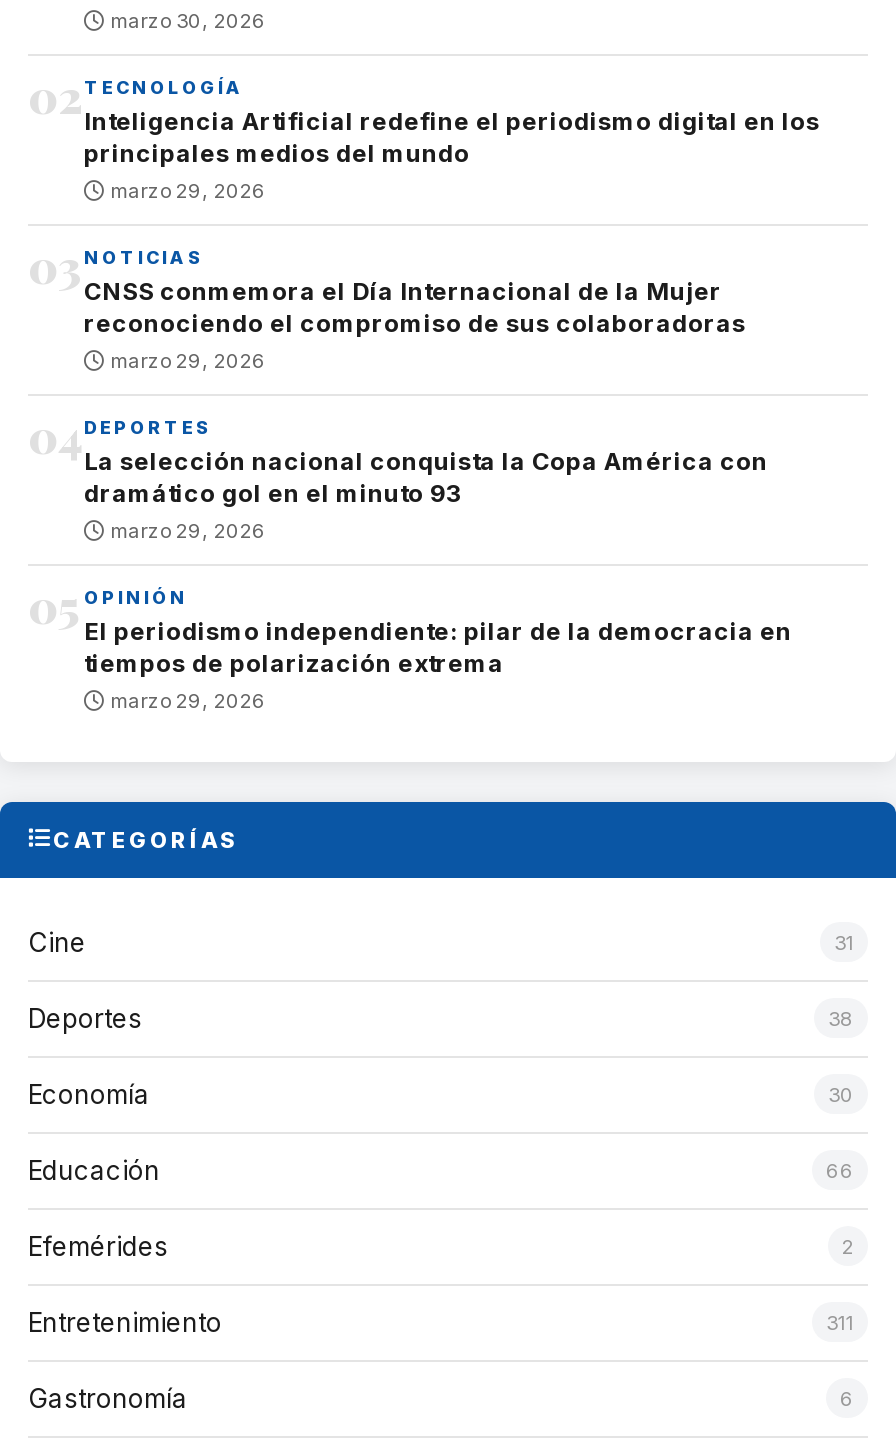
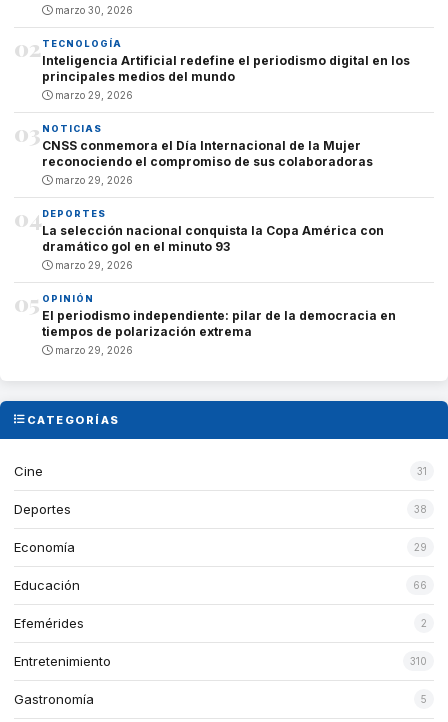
[828,1082,854,1106] 30 -> [414,541,427,553] 29
[826,1310,854,1334] 311 -> [410,655,427,667] 310
[840,1386,854,1410] 6 -> [421,693,427,705] 5

